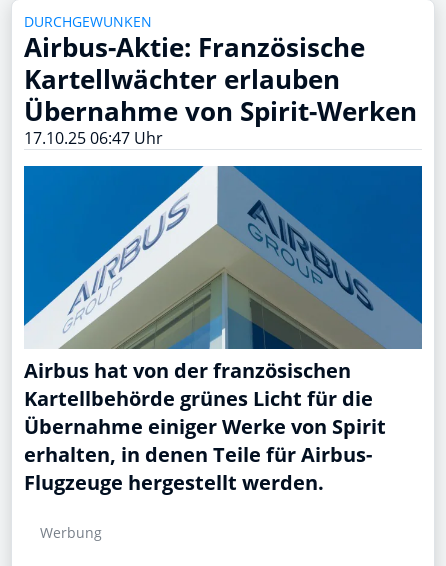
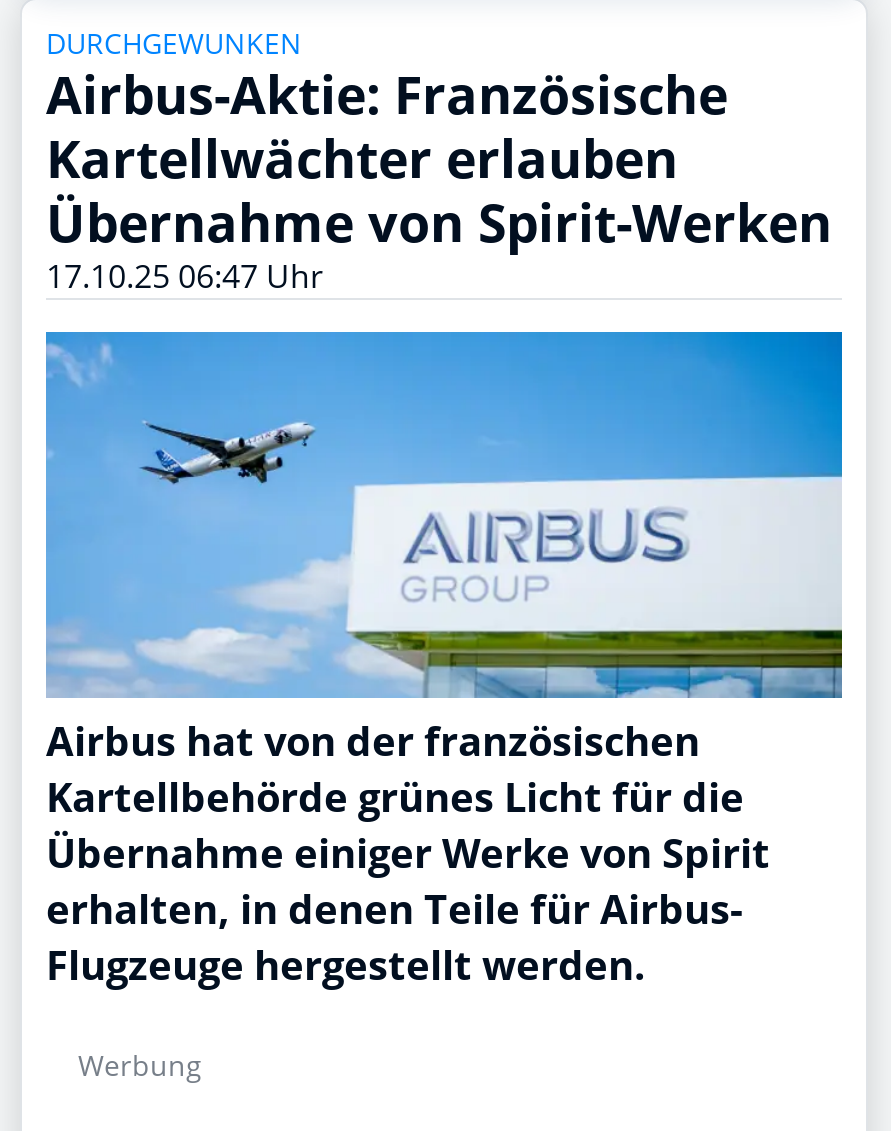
[23,166,423,350] [image] -> [44,330,844,700] [image]

